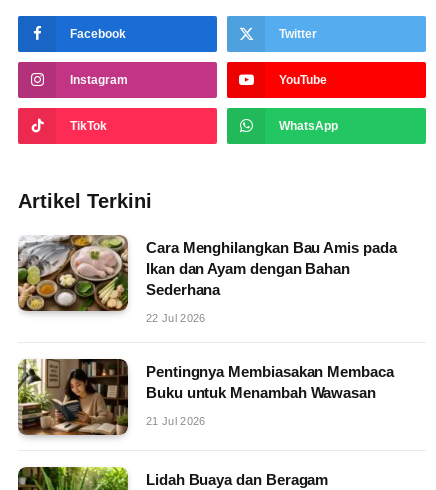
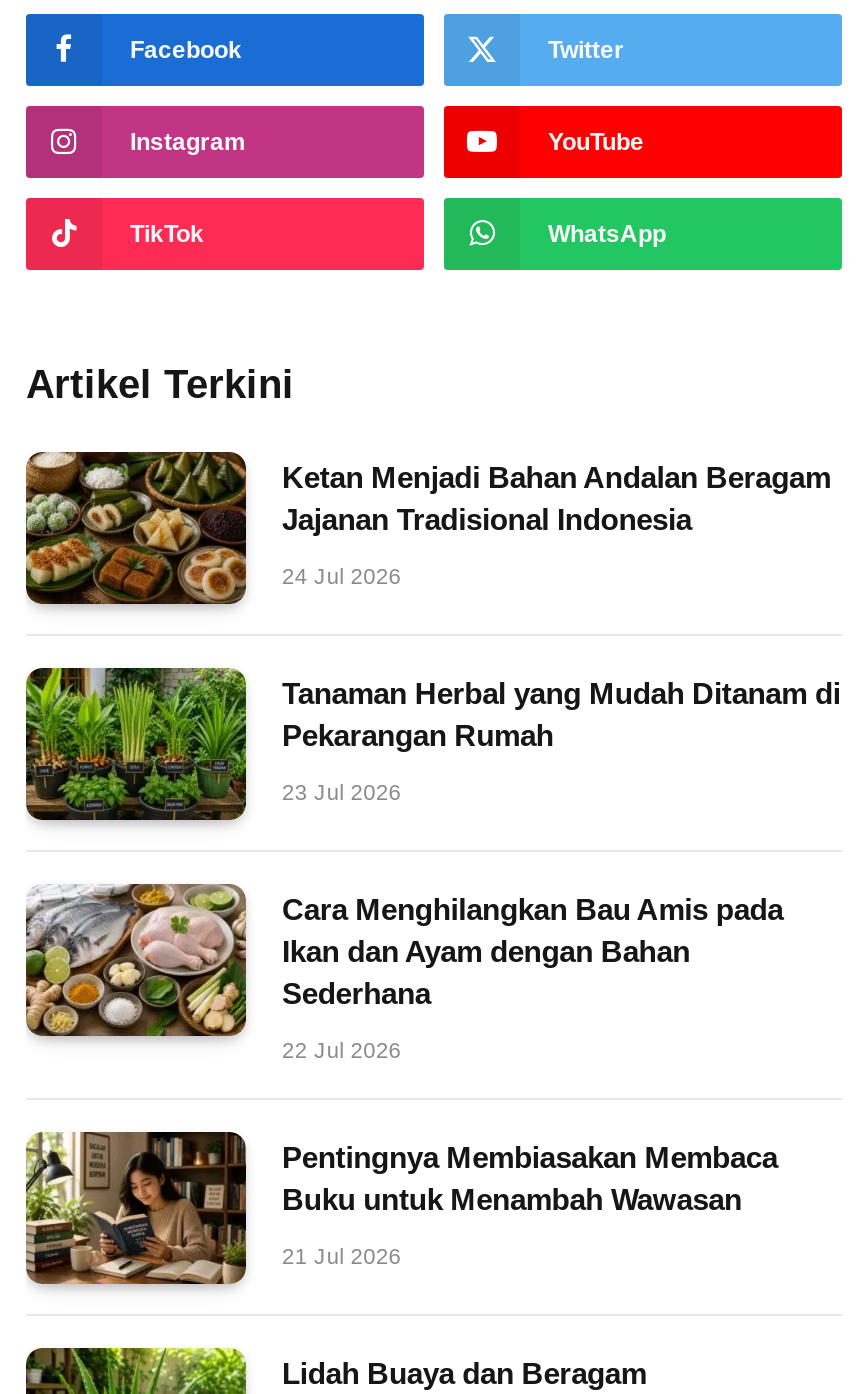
none -> [24,450,831,604] [image] | Ketan Menjadi Bahan Andalan Beragam | Jajanan Tradisional Indonesia | 24 Jul 2026
none -> [24,666,841,824] [image] | Tanaman Herbal yang Mudah Ditanam di | Pekarangan Rumah | 23 Jul 2026

